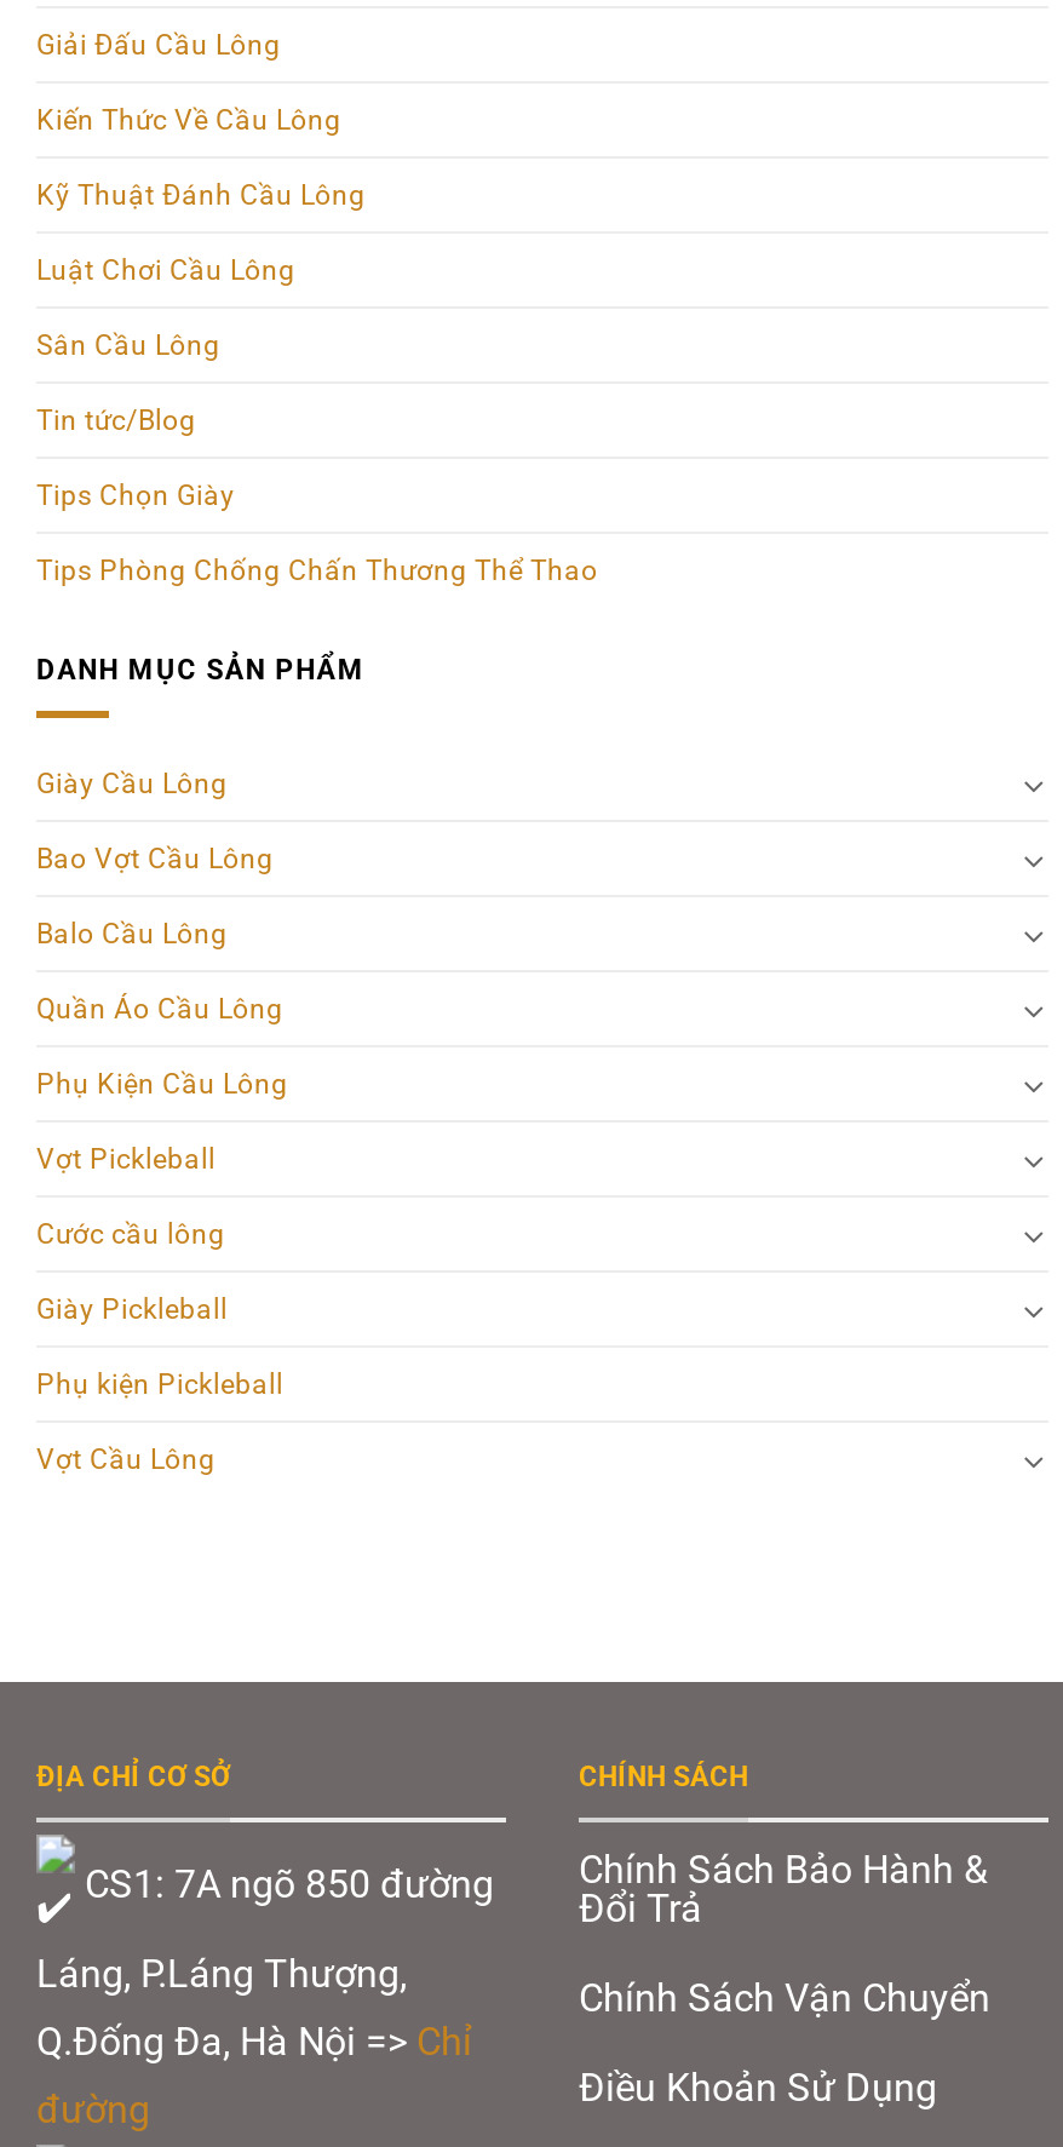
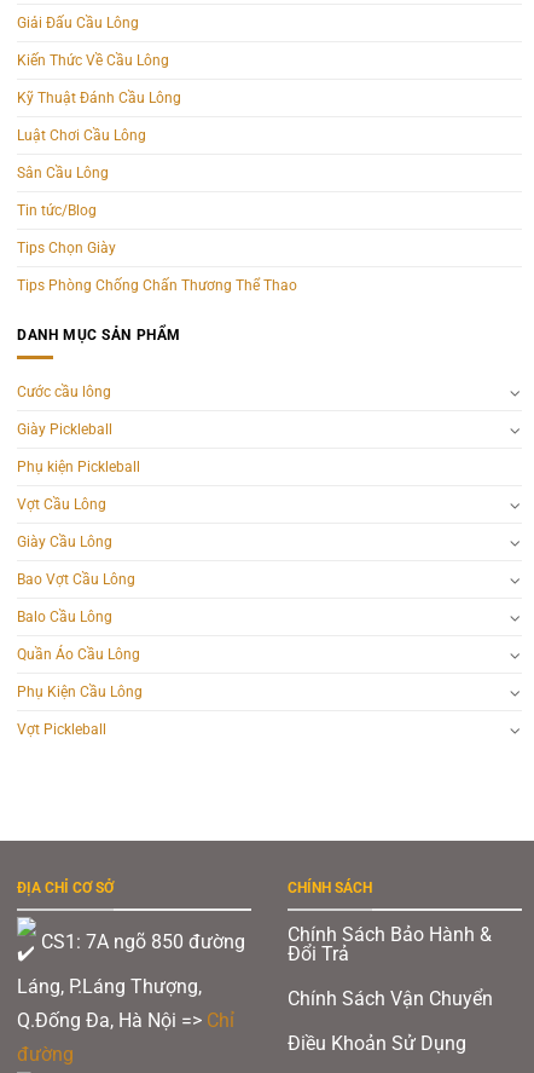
moved [36,765,288,1175] -> [17,533,143,737]: Giày Cầu Lông | Bao Vợt Cầu Lông | Balo Cầu Lông | Quần Áo Cầu Lông | Phụ Kiện Cầu Lông | Vợt Pickleball
moved [36,1216,283,1475] -> [17,383,140,512]: Cước cầu lông | Giày Pickleball | Phụ kiện Pickleball | Vợt Cầu Lông

